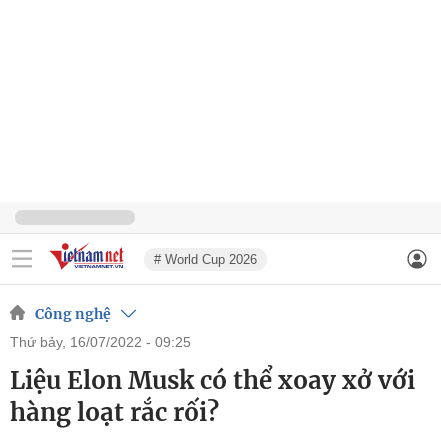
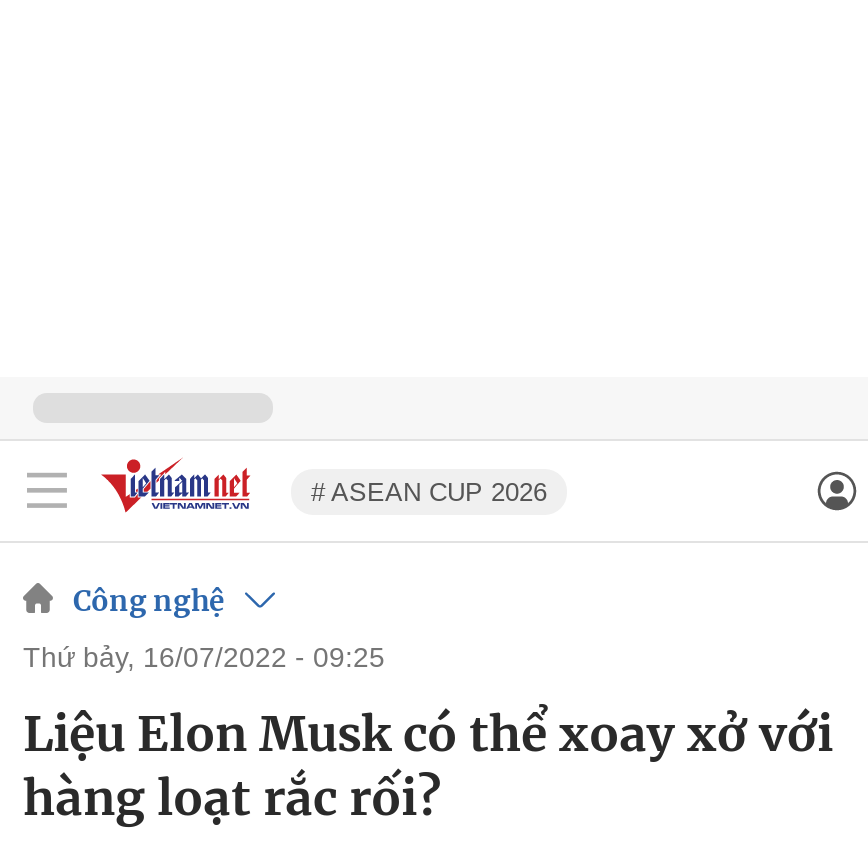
[154,251,257,266] # World Cup 2026 -> [311,476,547,506] # ASEAN CUP 2026

